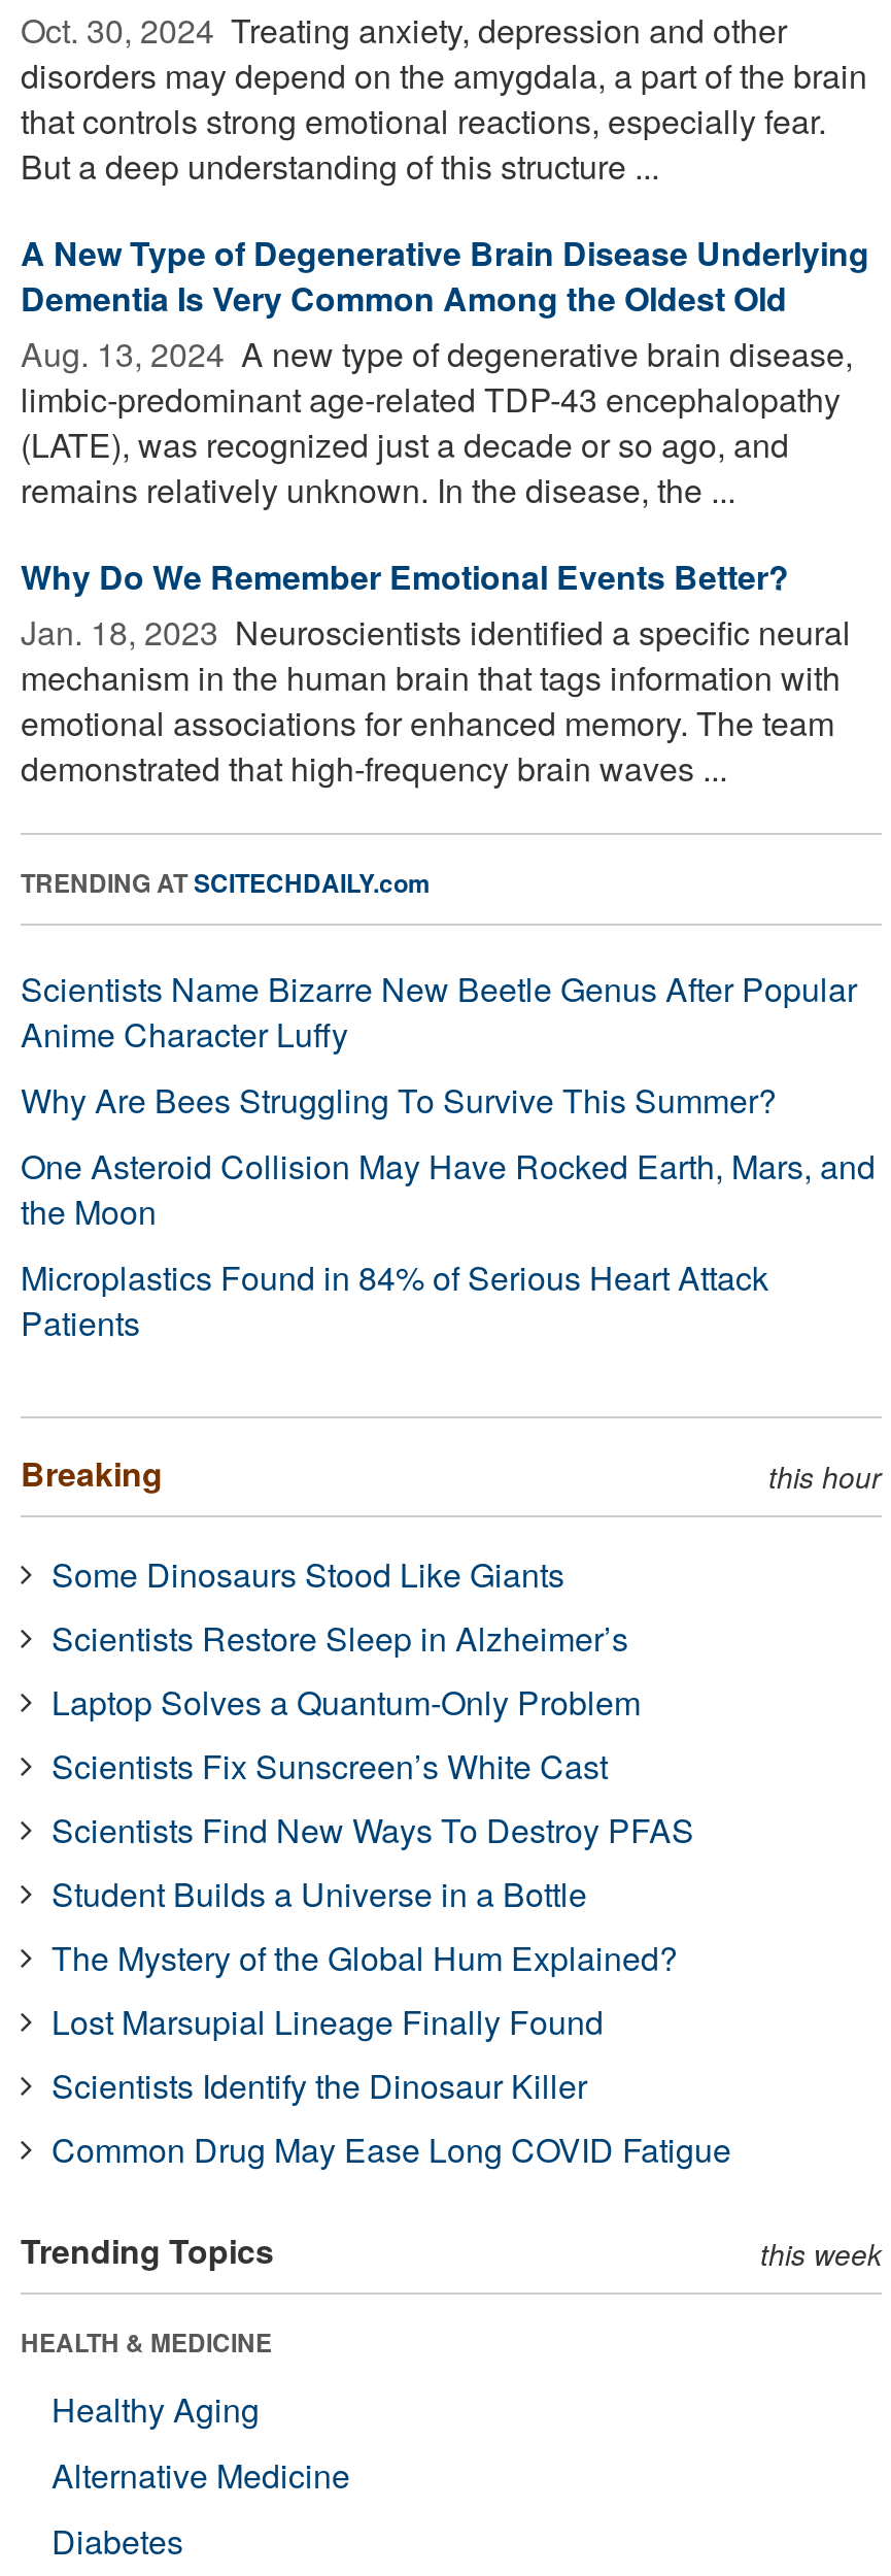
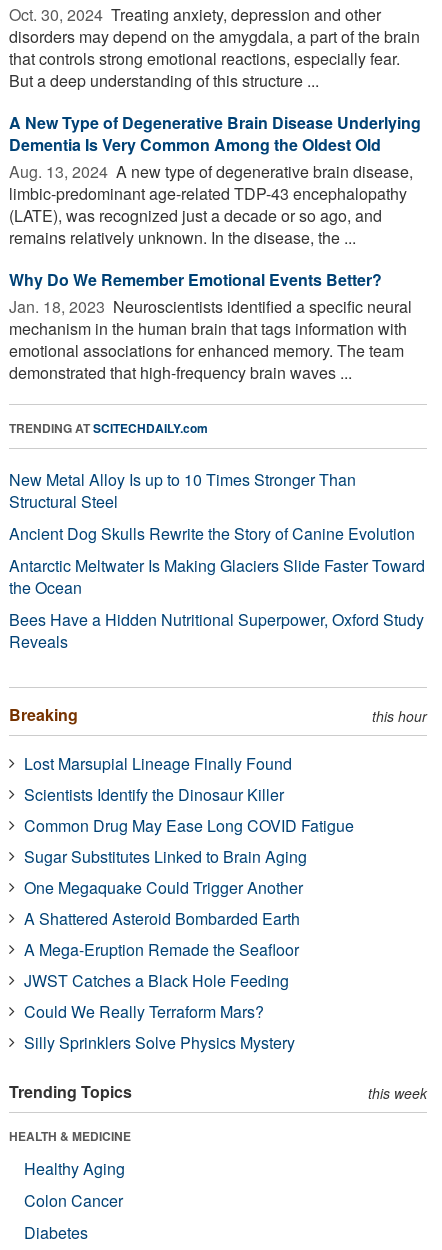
[21,964,876,1346] Scientists Name Bizarre New Beetle Genus After Popular | Anime Character Luffy | Why Are Bees Struggling To Survive This Summer? | One Asteroid Collision May Have Rocked Earth, Mars, and | the Moon | Microplastics Found in 84% of Serious Heart Attack | Patients -> [9,468,425,653] New Metal Alloy Is up to 10 Times Stronger Than | Structural Steel | Ancient Dog Skulls Rewrite the Story of Canine Evolution | Antarctic Meltwater Is Making Glaciers Slide Faster Toward | the Ocean | Bees Have a Hidden Nutritional Superpower, Oxford Study | Reveals
[52,1550,694,1981] Some Dinosaurs Stood Like Giants | Scientists Restore Sleep in Alzheimer’s | Laptop Solves a Quantum-Only Problem | Scientists Fix Sunscreen’s White Cast | Scientists Find New Ways To Destroy PFAS | Student Builds a Universe in a Bottle | The Mystery of the Global Hum Explained? -> none
moved [52,1997,731,2173] -> [24,752,354,837]: Lost Marsupial Lineage Finally Found | Scientists Identify the Dinosaur Killer | Common Drug May Ease Long COVID Fatigue
none -> [24,845,307,1054] Sugar Substitutes Linked to Brain Aging | One Megaquake Could Trigger Another | A Shattered Asteroid Bombarded Earth | A Mega-Eruption Remade the Seafloor | JWST Catches a Black Hole Feeding | Could We Really Terraform Mars? | Silly Sprinklers Solve Physics Mystery
[52,2451,350,2498] Alternative Medicine -> [24,1189,123,1212] Colon Cancer

